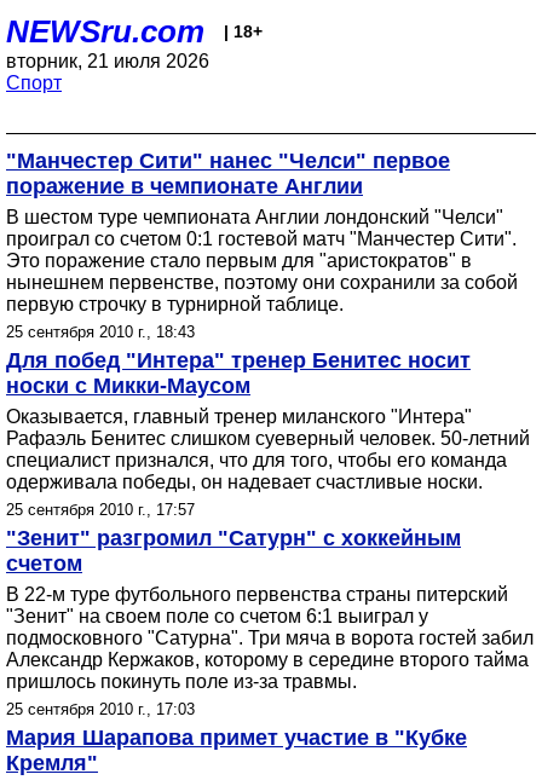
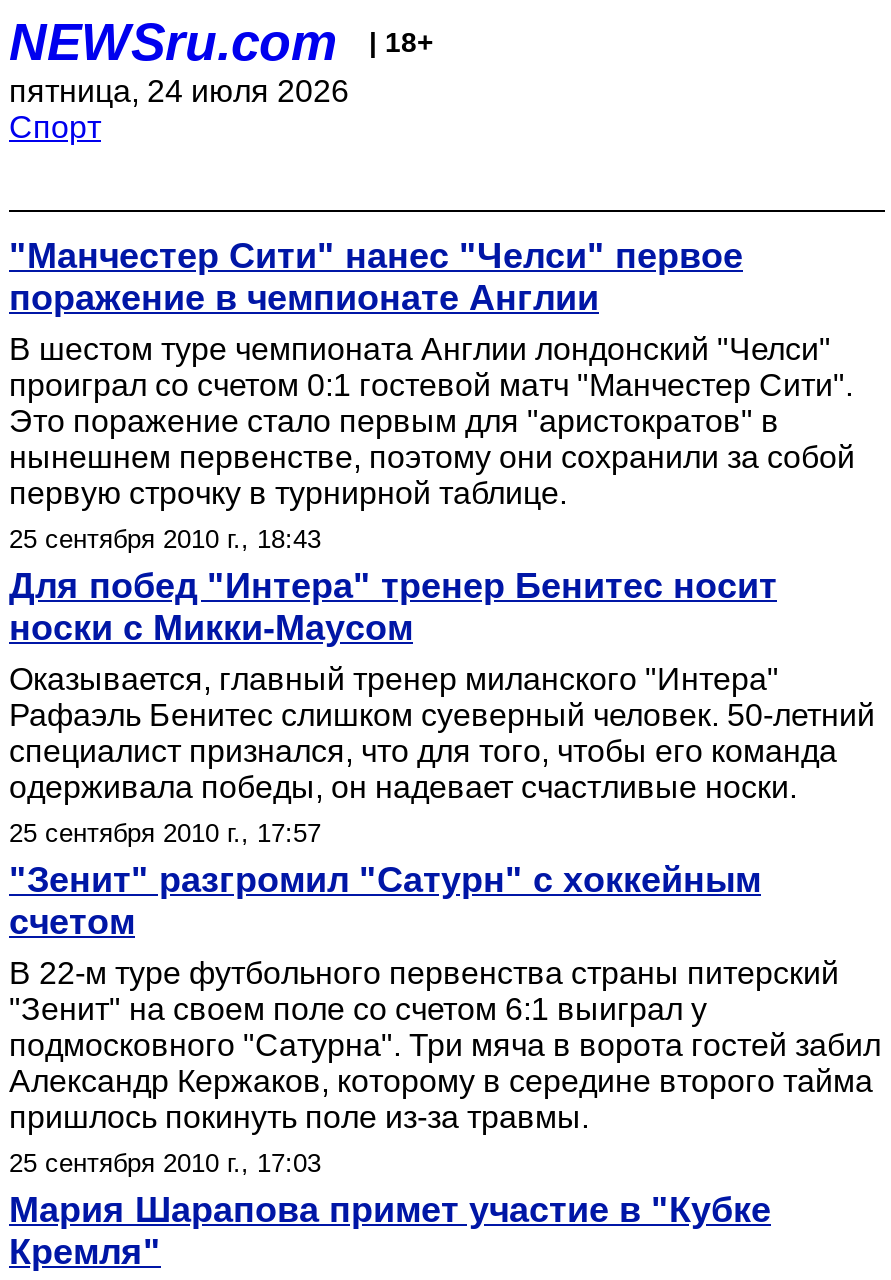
[6,51,209,71] вторник, 21 июля 2026 -> [9,74,349,108] пятница, 24 июля 2026

